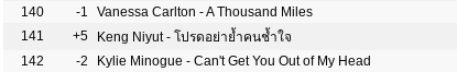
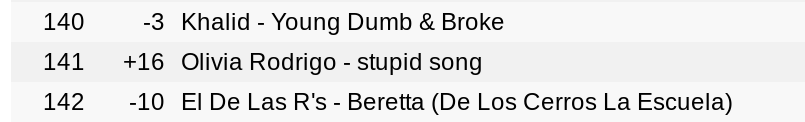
[76,4,313,20] -1 Vanessa Carlton - A Thousand Miles -> [143,8,505,36] -3 Khalid - Young Dumb & Broke
[73,28,292,45] +5 Keng Niyut - โปรดอย่าย้ำคนช้ำใจ -> [123,48,483,76] +16 Olivia Rodrigo - stupid song
[76,53,371,69] -2 Kylie Minogue - Can't Get You Out of My Head -> [129,88,733,116] -10 El De Las R's - Beretta (De Los Cerros La Escuela)

